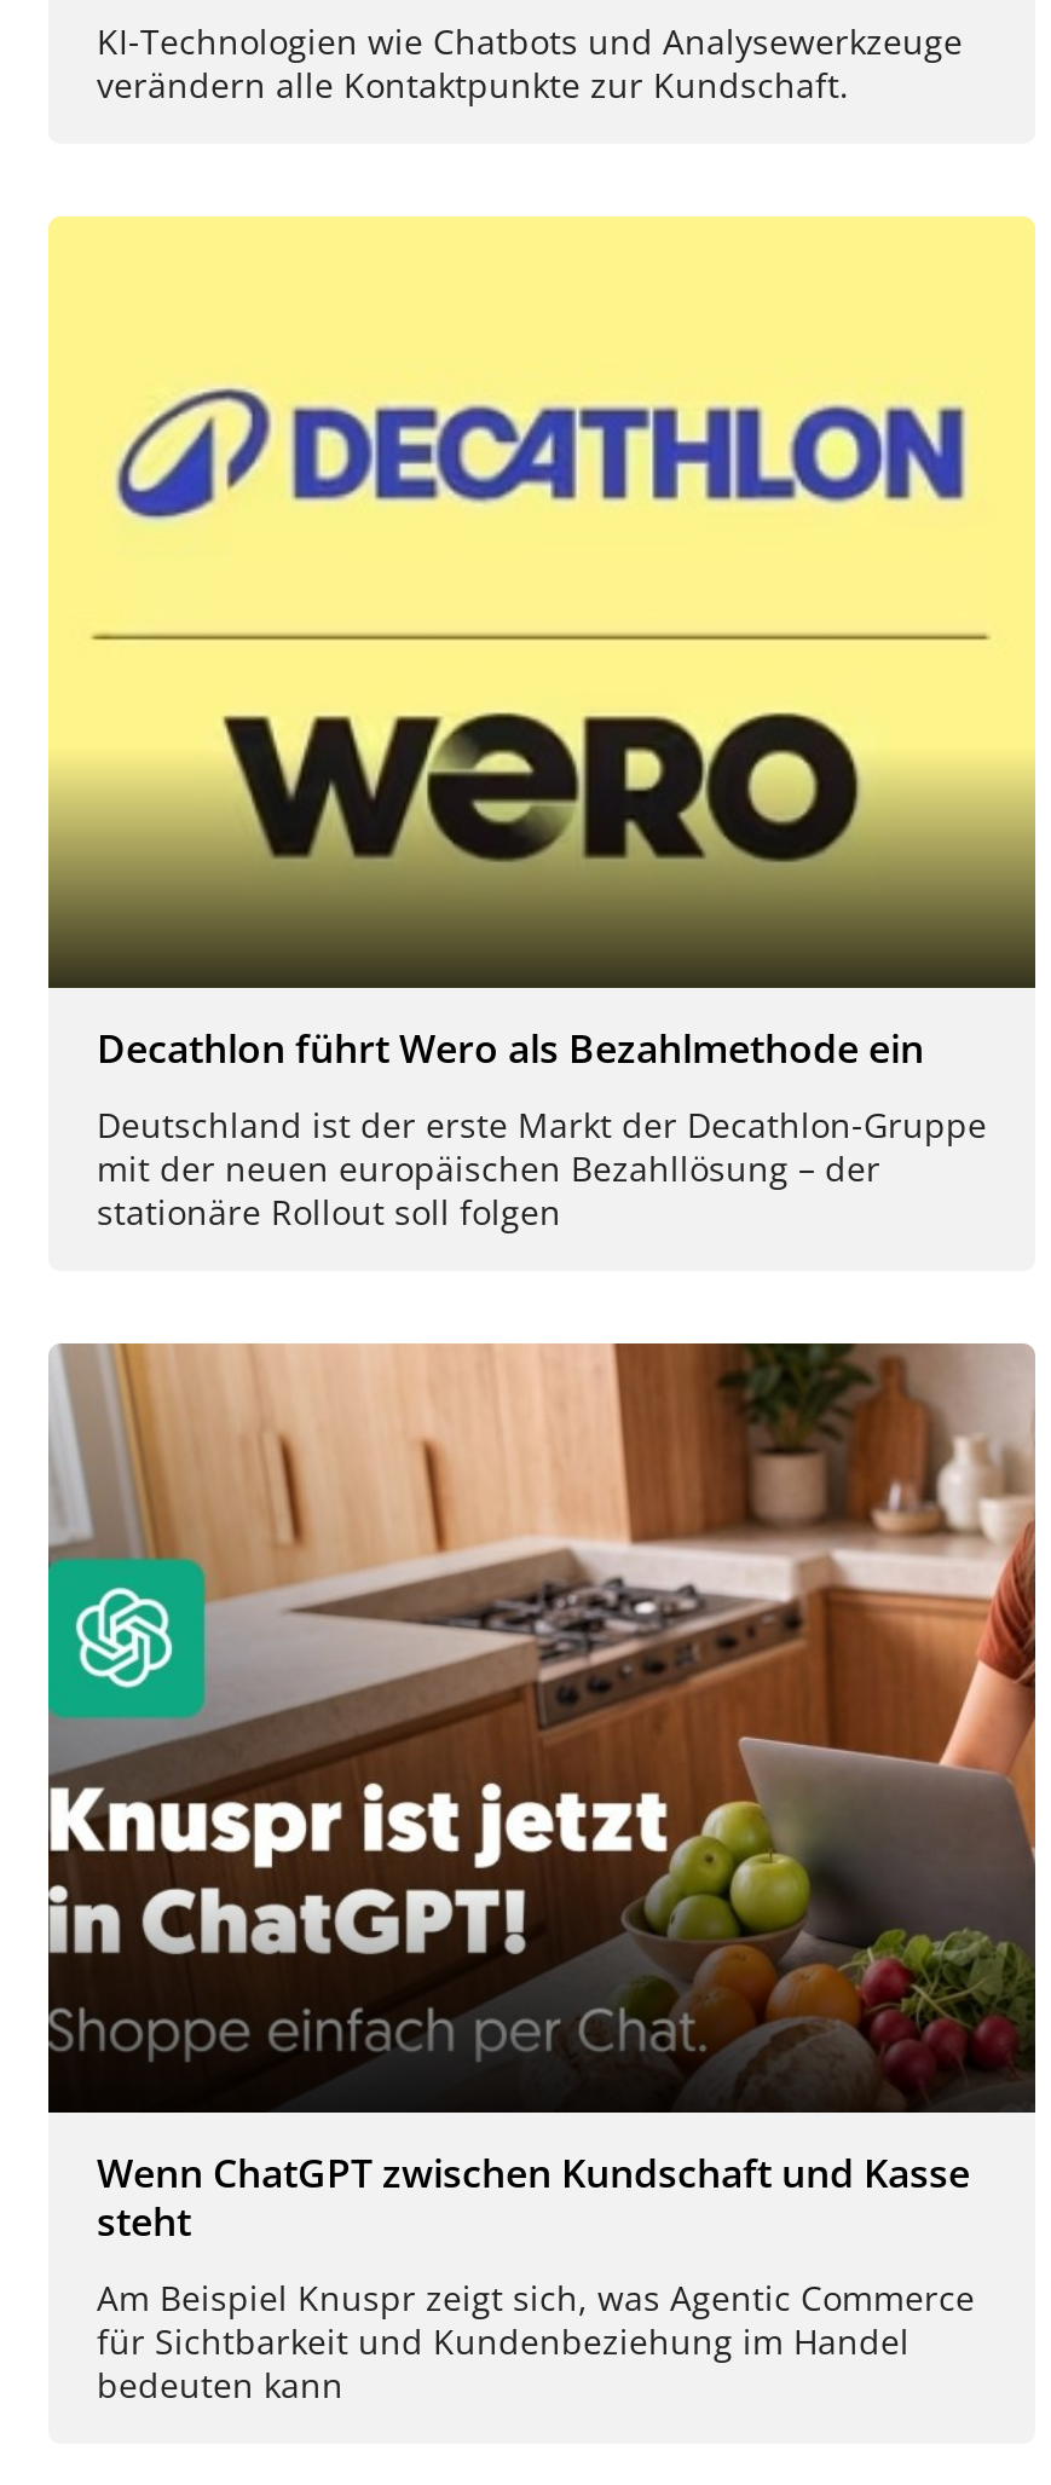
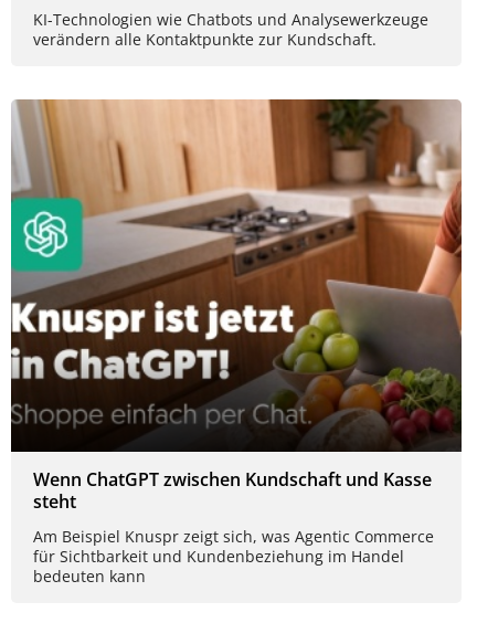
[46,216,1038,1234] [image] | Decathlon führt Wero als Bezahlmethode ein | Deutschland ist der erste Markt der Decathlon-Gruppe | mit der neuen europäischen Bezahllösung – der | stationäre Rollout soll folgen -> none

